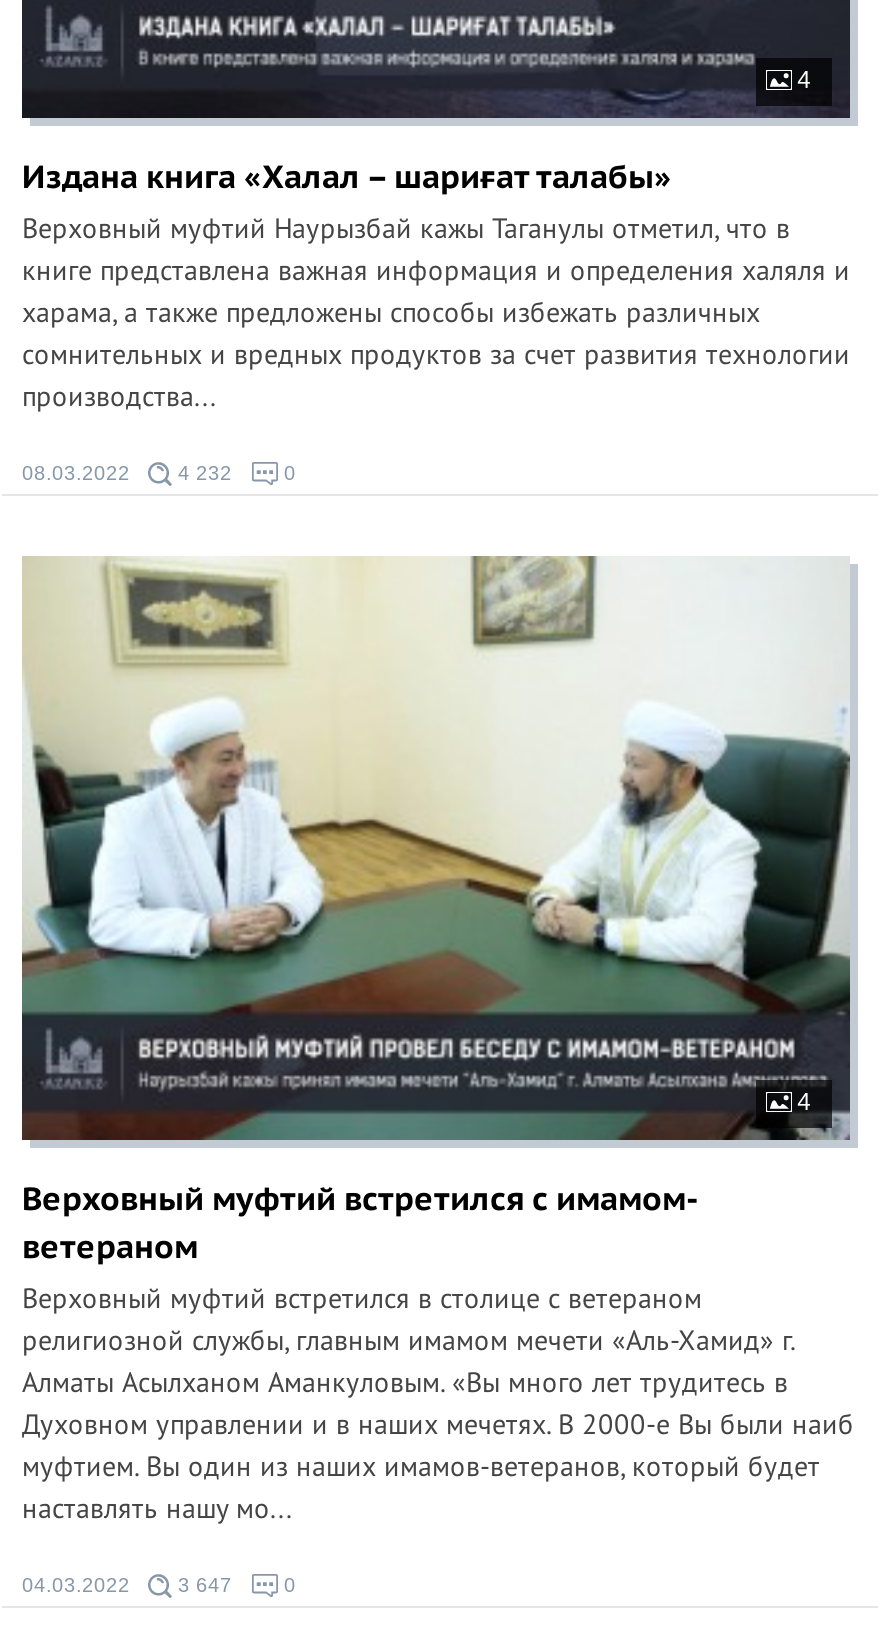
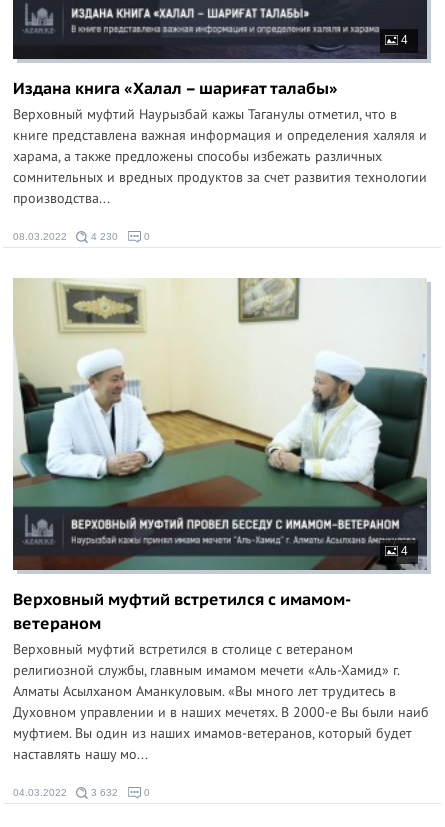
[22,462,232,484] 08.03.2022 4 232 -> [13,231,118,242] 08.03.2022 4 230
[22,1575,232,1597] 04.03.2022 3 647 -> [13,787,118,798] 04.03.2022 3 632

